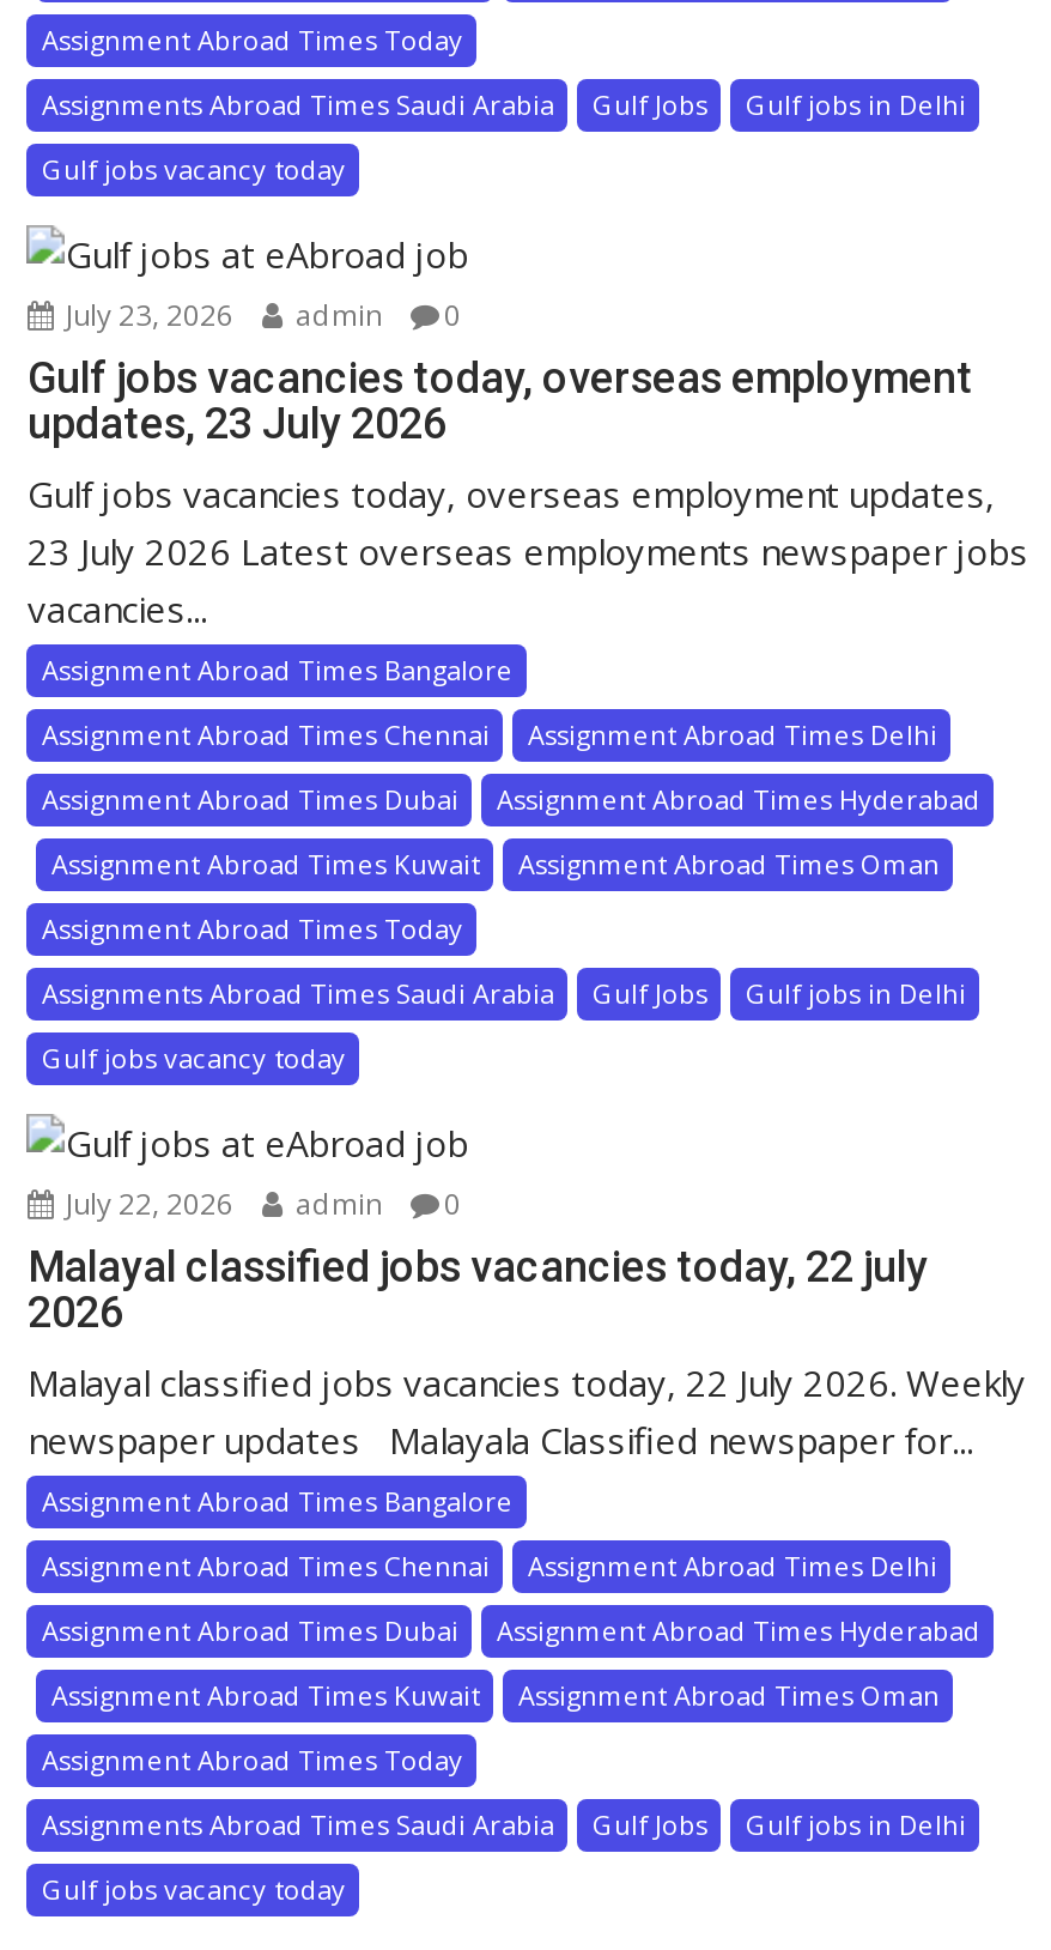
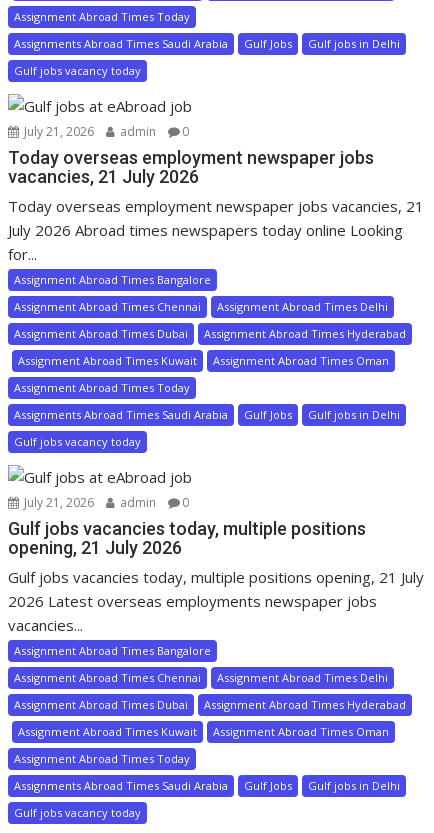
[59,295,461,336] July 23, 2026 admin 0 -> [21,123,189,140] July 21, 2026 admin 0
[28,353,1028,633] Gulf jobs vacancies today, overseas employment | updates, 23 July 2026 | Gulf jobs vacancies today, overseas employment updates, | 23 July 2026 Latest overseas employments newspaper jobs | vacancies... -> [8,147,424,264] Today overseas employment newspaper jobs | vacancies, 21 July 2026 | Today overseas employment newspaper jobs vacancies, 21 | July 2026 Abroad times newspapers today online Looking | for...
[59,1184,461,1225] July 22, 2026 admin 0 -> [21,494,189,511] July 21, 2026 admin 0
[28,1242,1026,1464] Malayal classified jobs vacancies today, 22 july | 2026 | Malayal classified jobs vacancies today, 22 July 2026. Weekly | newspaper updates Malayala Classified newspaper for... -> [8,518,424,635] Gulf jobs vacancies today, multiple positions | opening, 21 July 2026 | Gulf jobs vacancies today, multiple positions opening, 21 July | 2026 Latest overseas employments newspaper jobs | vacancies...

